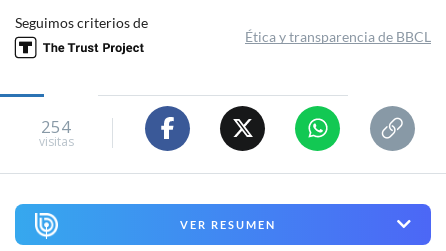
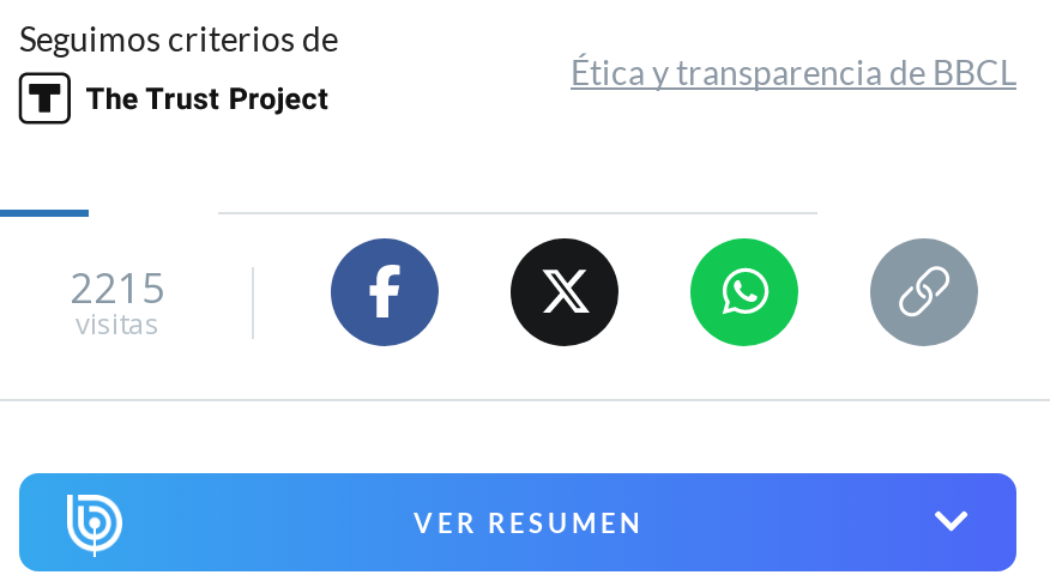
[41,115,71,138] 254 -> [70,261,165,316] 2215

